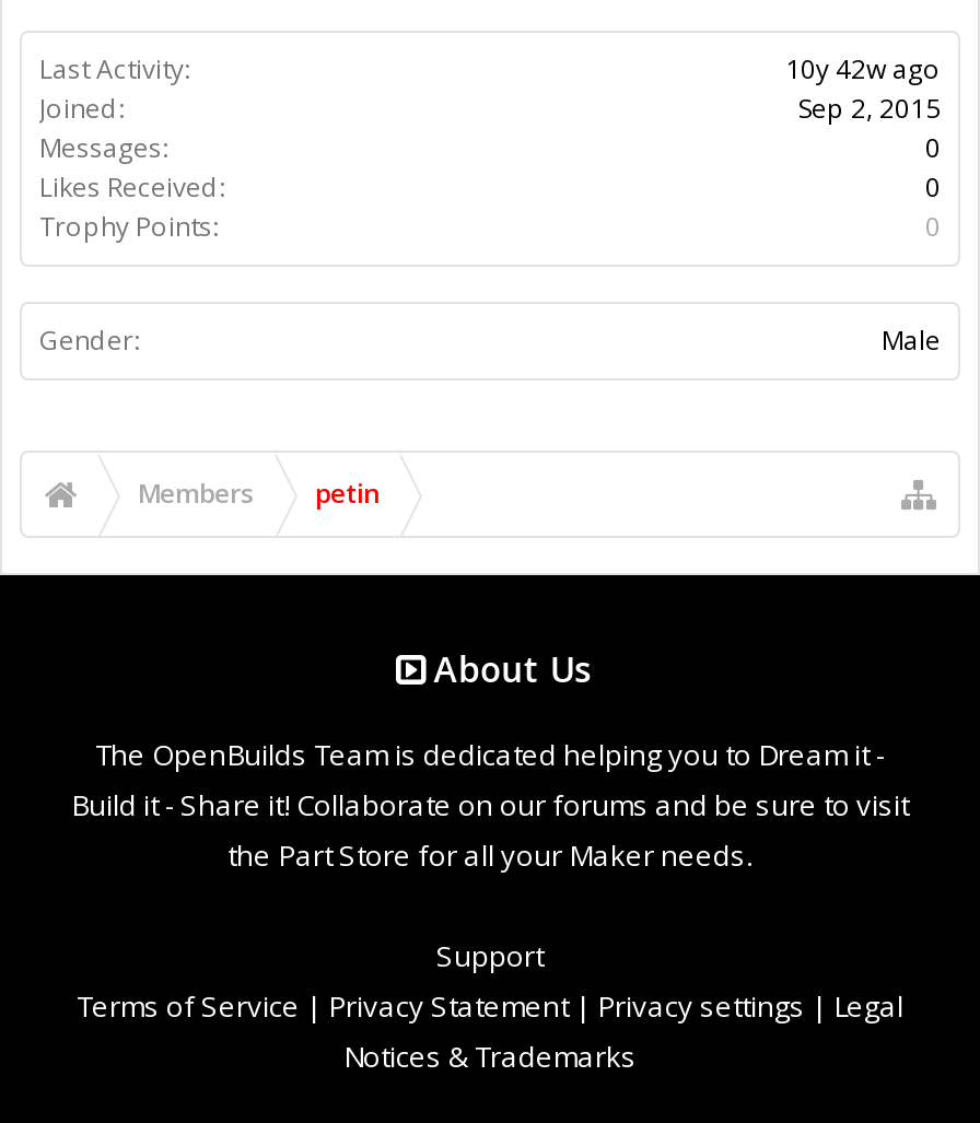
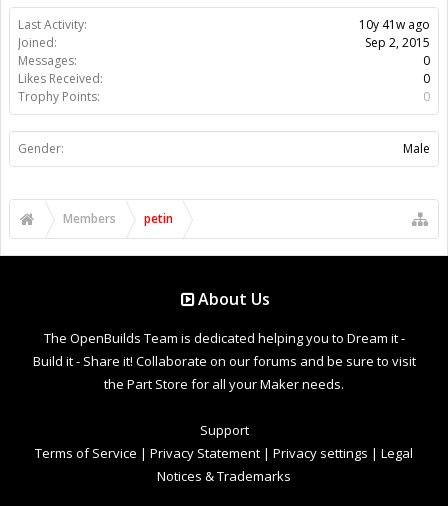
[785,50,941,87] 10y 42w ago -> [359,16,430,33] 10y 41w ago

